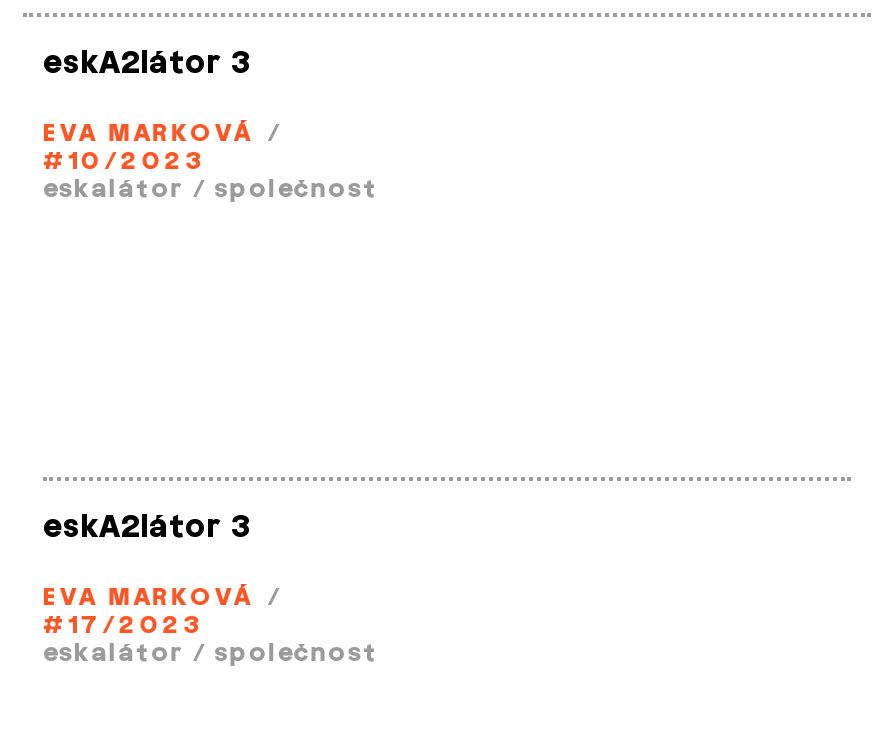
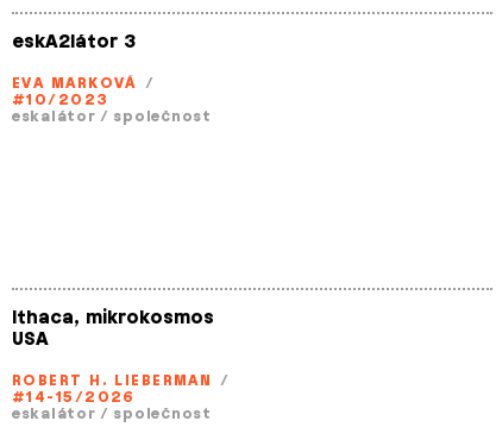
[43,509,251,547] eskA2látor 3 -> [12,307,214,351] Ithaca, mikrokosmos | USA
[43,581,281,641] EVA MARKOVÁ / | #17/2023 -> [12,371,229,407] ROBERT H. LIEBERMAN / | #14-15/2026

